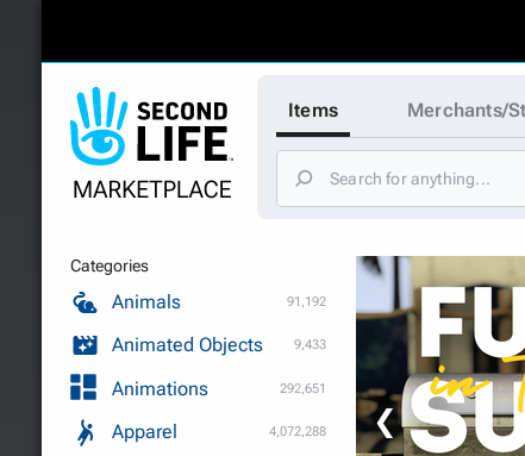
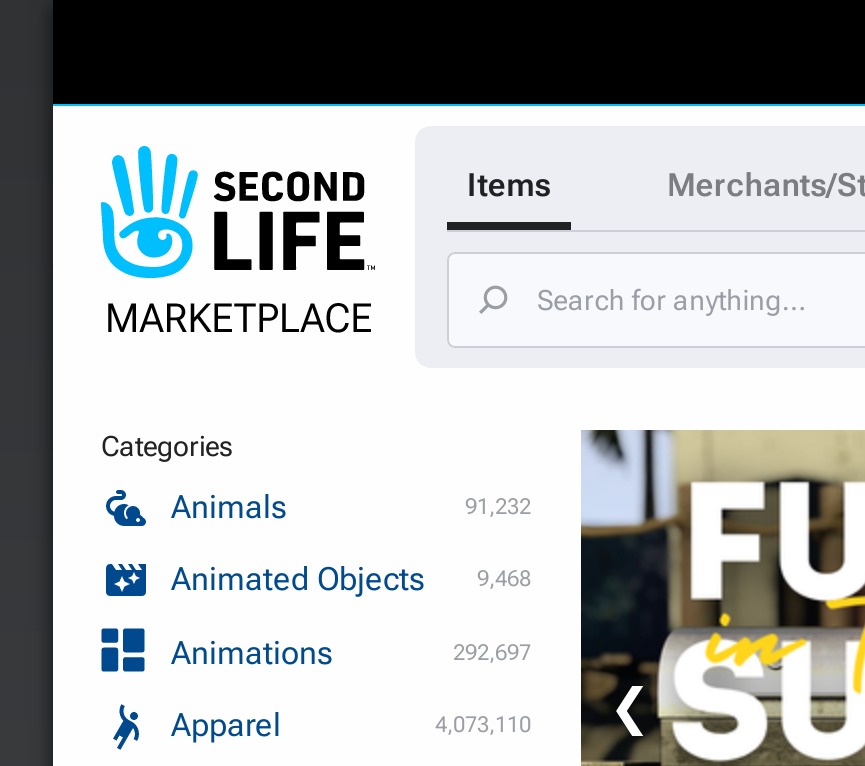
[287,294,326,310] 91,192 -> [465,494,531,520] 91,232
[112,333,326,356] Animated Objects 9,433 -> [171,560,531,598] Animated Objects 9,468
[280,380,326,396] 292,651 -> [453,639,531,665] 292,697
[269,424,326,439] 4,072,288 -> [435,712,531,738] 4,073,110

